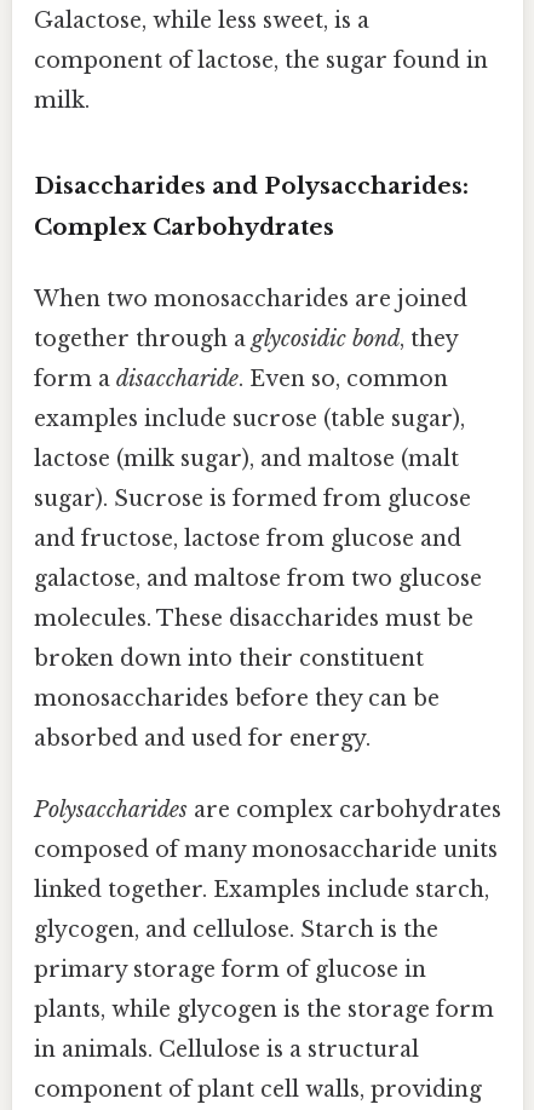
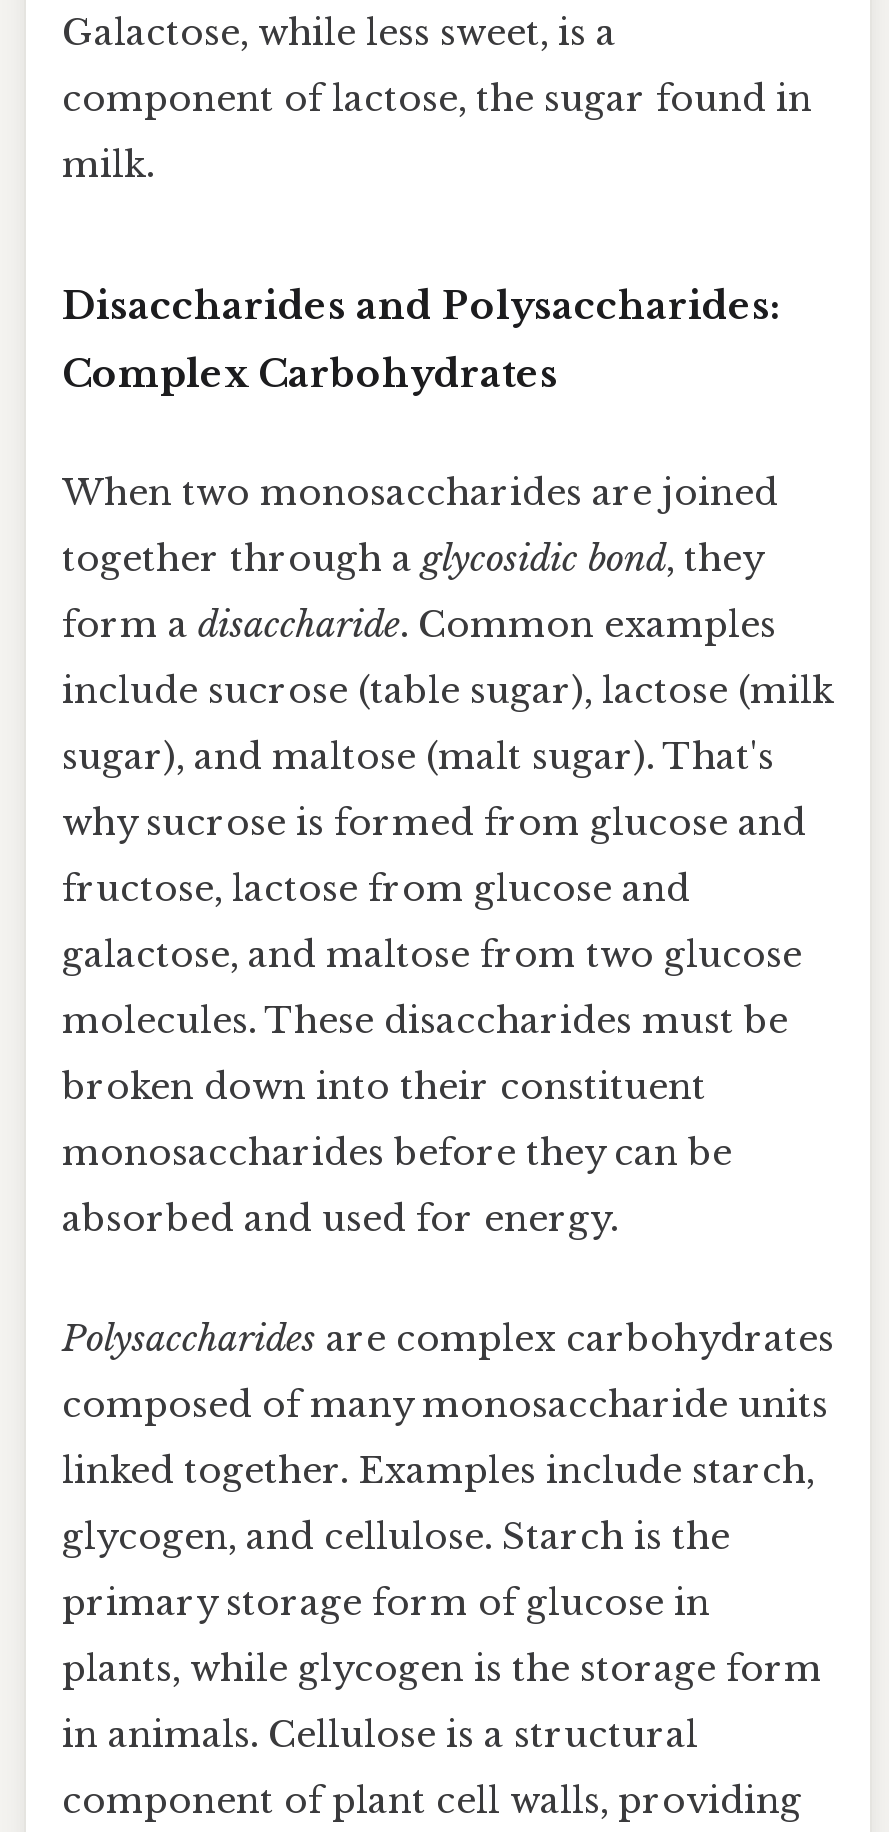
[34,365,448,392] form a disaccharide. Even so, common -> [62,604,776,648] form a disaccharide. Common examples
[34,405,465,432] examples include sucrose (table sugar), -> [62,670,834,714] include sucrose (table sugar), lactose (milk
[34,445,459,472] lactose (milk sugar), and maltose (malt -> [62,736,774,780] sugar), and maltose (malt sugar). That's
[34,485,471,512] sugar). Sucrose is formed from glucose -> [62,802,806,846] why sucrose is formed from glucose and
[34,525,461,552] and fructose, lactose from glucose and -> [62,868,690,912] fructose, lactose from glucose and

